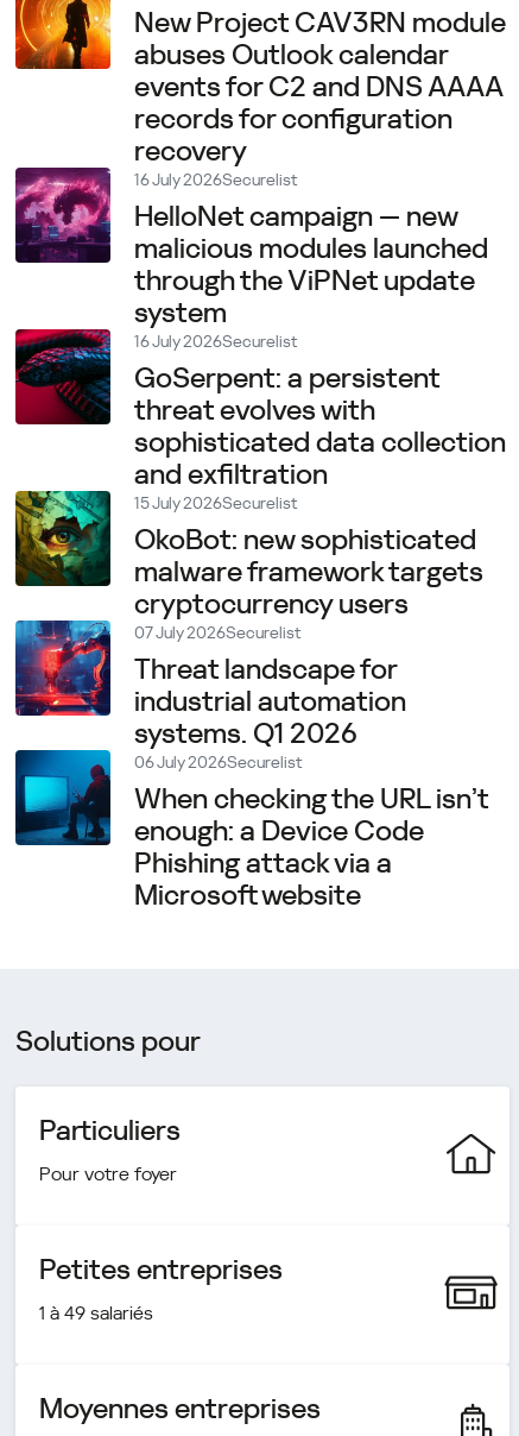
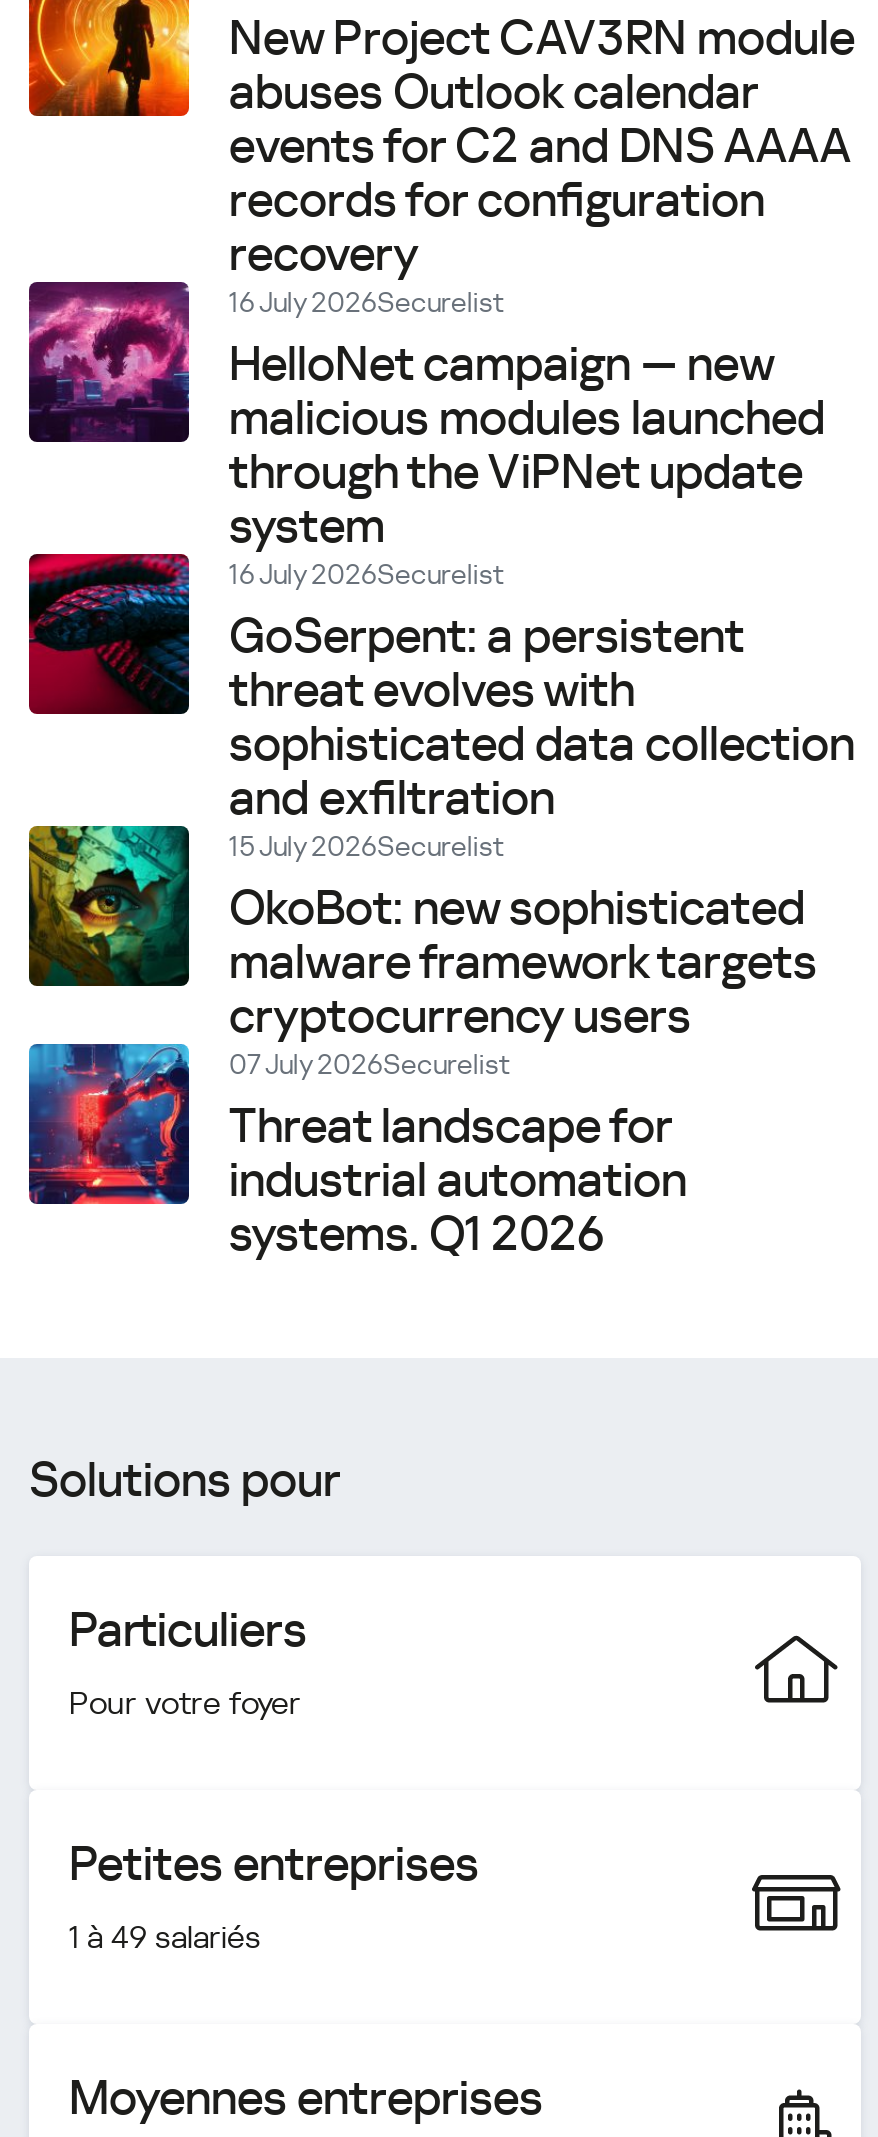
[14,749,488,912] [image] | 06 July 2026Securelist | When checking the URL isn’t | enough: a Device Code | Phishing attack via a | Microsoft website -> none

